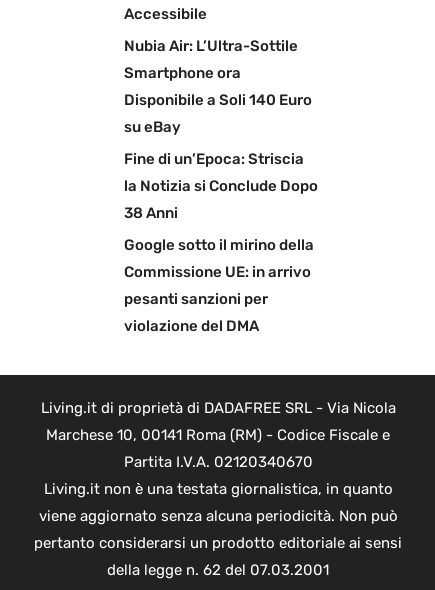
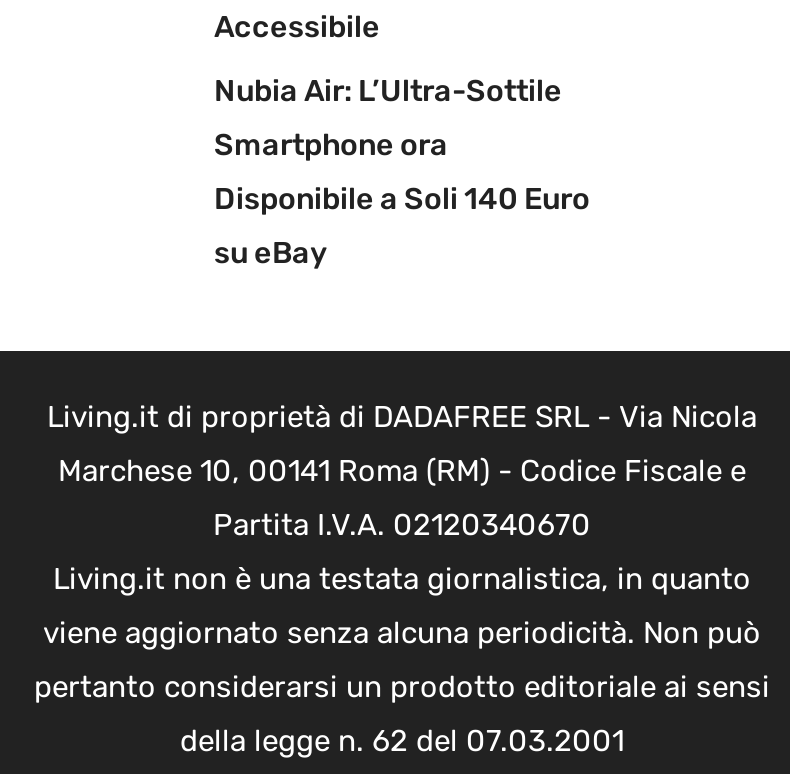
[124,150,318,335] Fine di un’Epoca: Striscia | la Notizia si Conclude Dopo | 38 Anni | Google sotto il mirino della | Commissione UE: in arrivo | pesanti sanzioni per | violazione del DMA -> none

